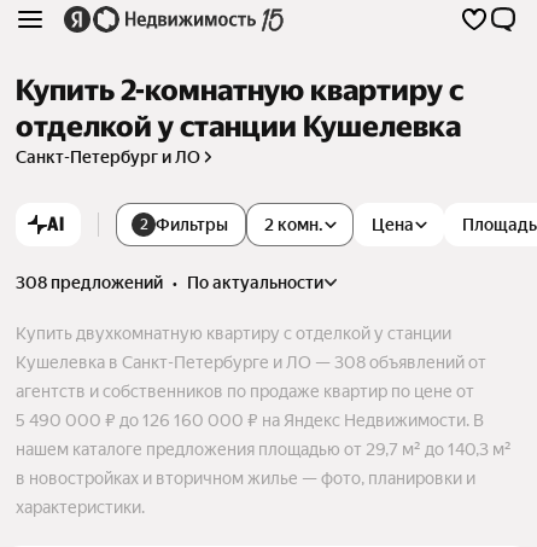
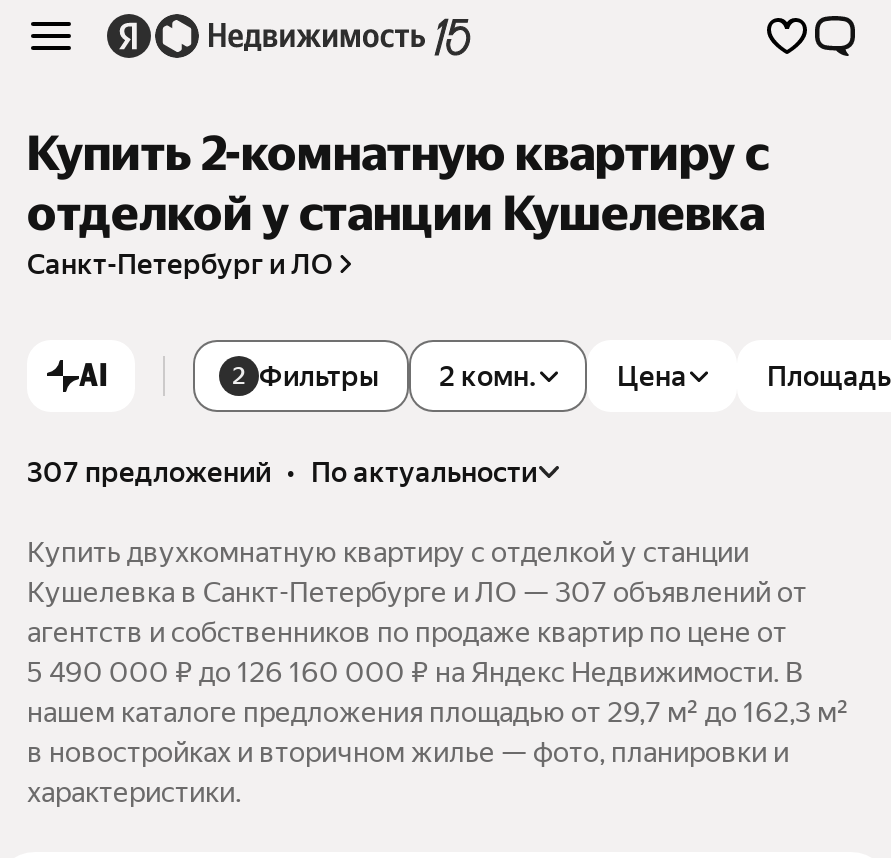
[16,273,323,292] 308 предложений • по актуальности -> [27,456,537,488] 307 предложений • по актуальности
[16,352,486,372] Кушелевка в Санкт-Петербурге и ЛО — 308 объявлений от -> [27,576,807,608] Кушелевка в Санкт-Петербурге и ЛО — 307 объявлений от
[16,439,512,459] нашем каталоге предложения площадью от 29,7 м² до 140,3 м² -> [27,696,849,728] нашем каталоге предложения площадью от 29,7 м² до 162,3 м²

